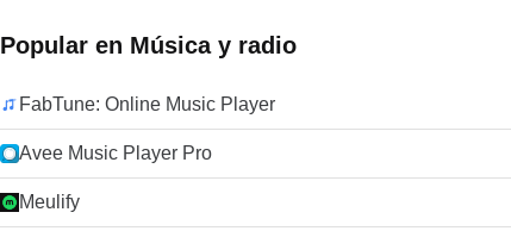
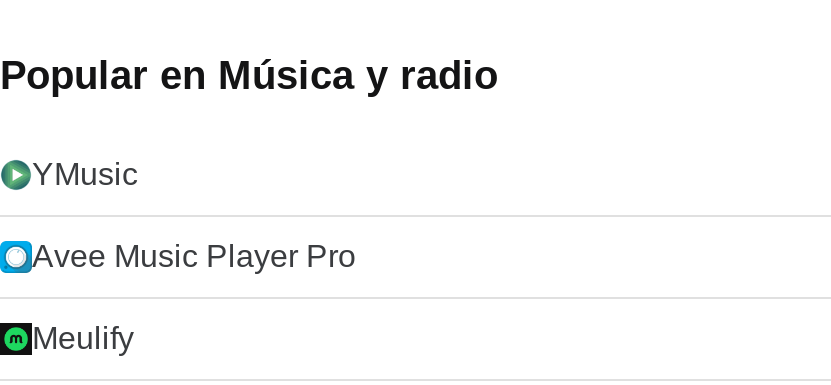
[19,94,275,114] FabTune: Online Music Player -> [32,157,138,191] YMusic

